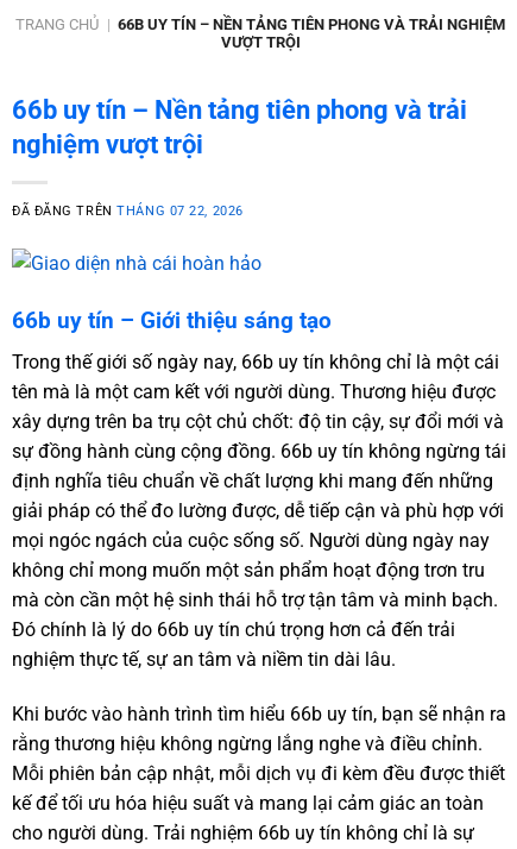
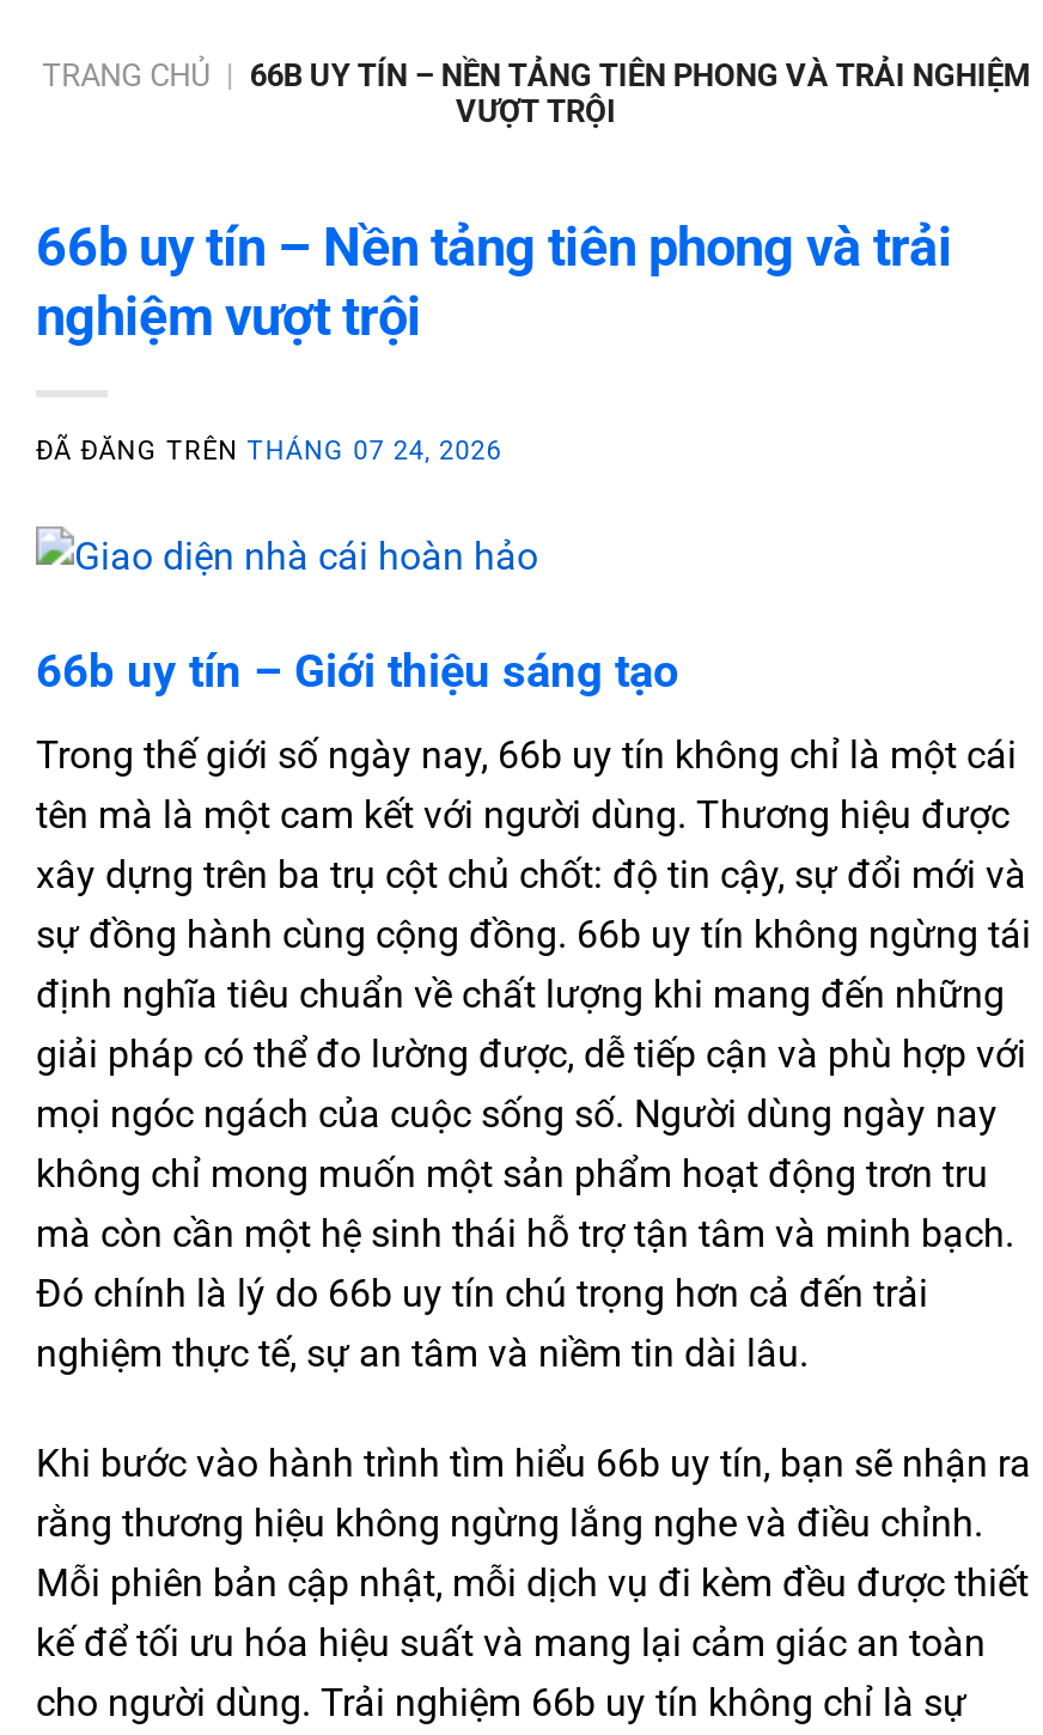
[12,203,243,219] ĐÃ ĐĂNG TRÊN THÁNG 07 22, 2026 -> [36,436,502,467] ĐÃ ĐĂNG TRÊN THÁNG 07 24, 2026

